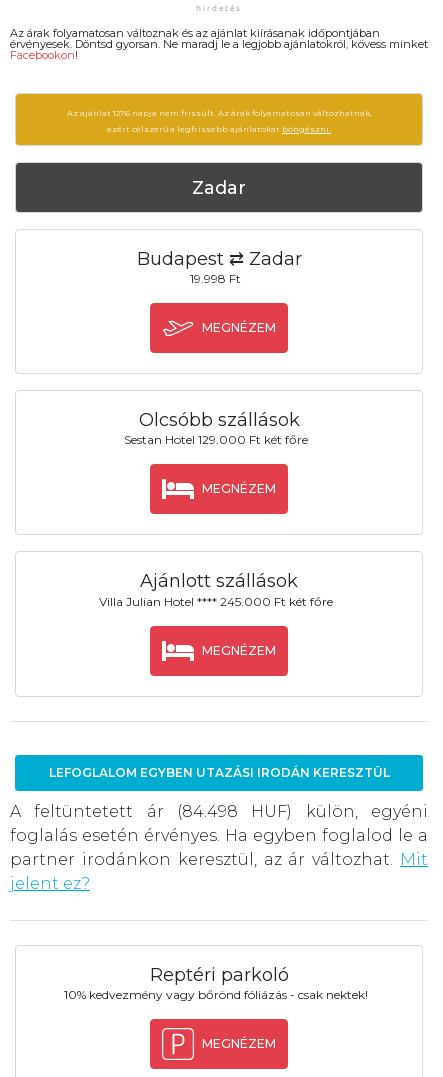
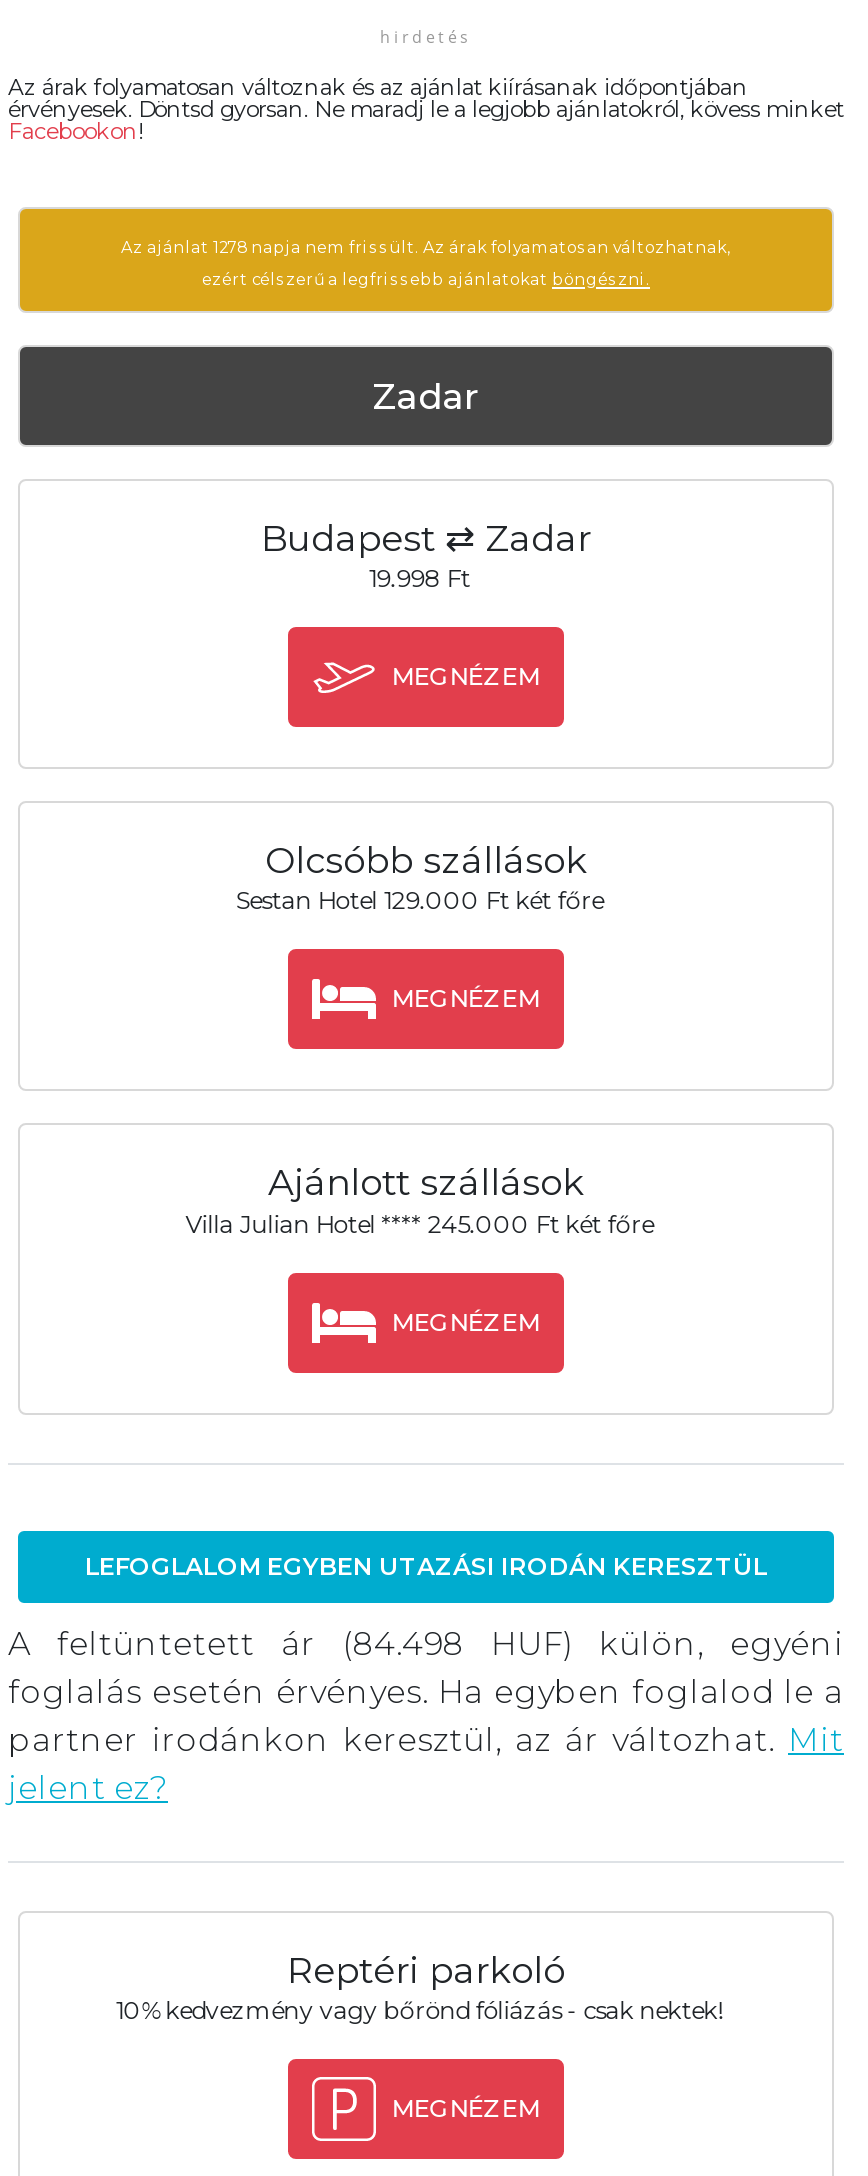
[66,108,371,118] Az ajánlat 1276 napja nem frissült. Az árak folyamatosan változhatnak, -> [121,237,731,257] Az ajánlat 1278 napja nem frissült. Az árak folyamatosan változhatnak,

